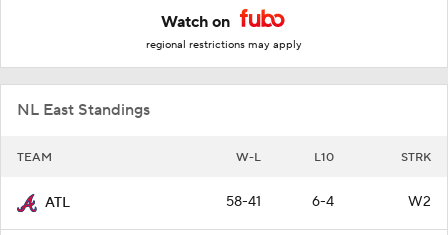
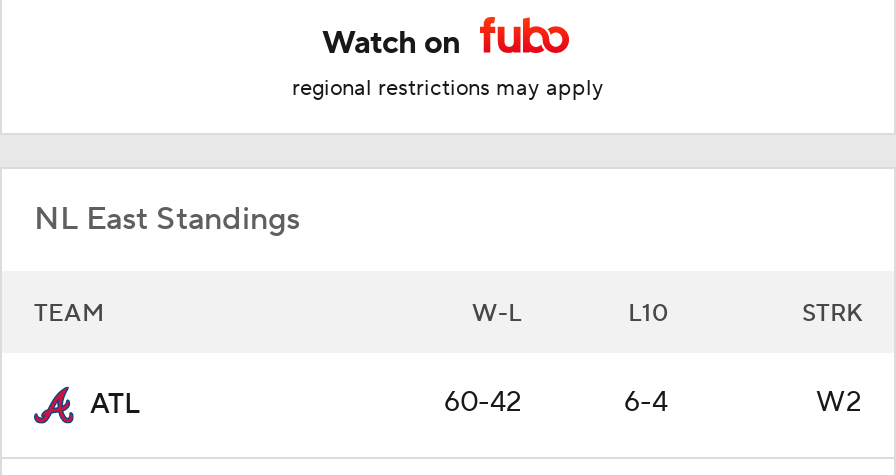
[226,193,261,211] 58-41 -> [444,385,522,421] 60-42

